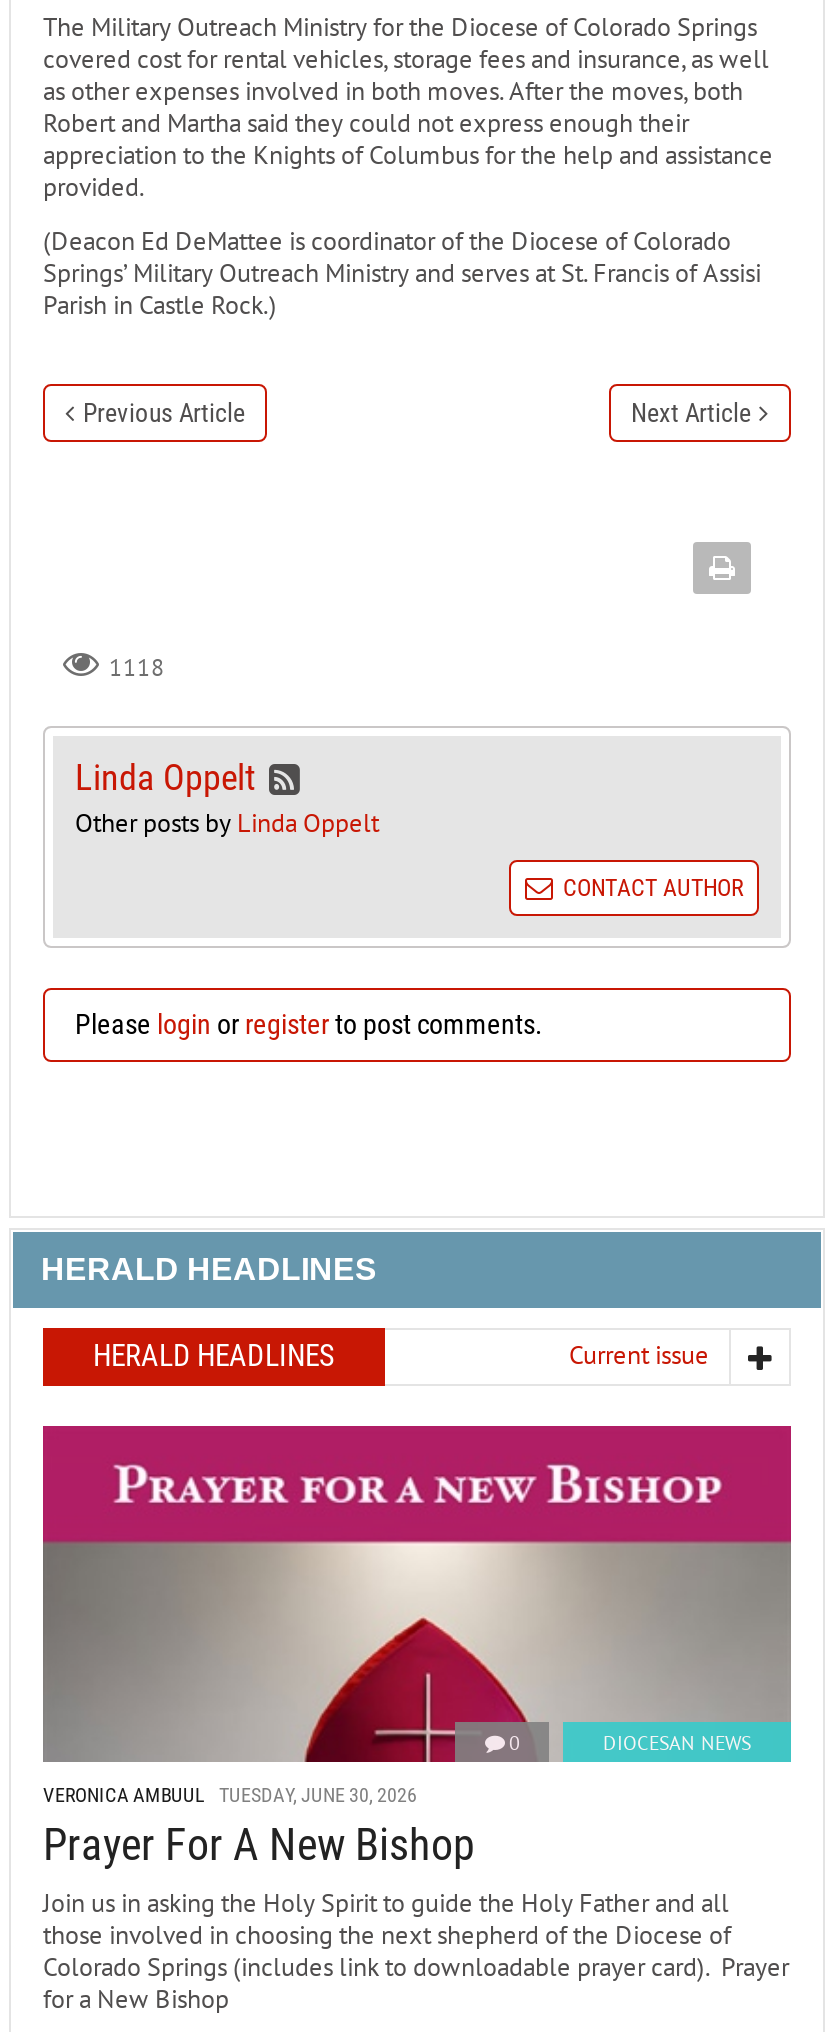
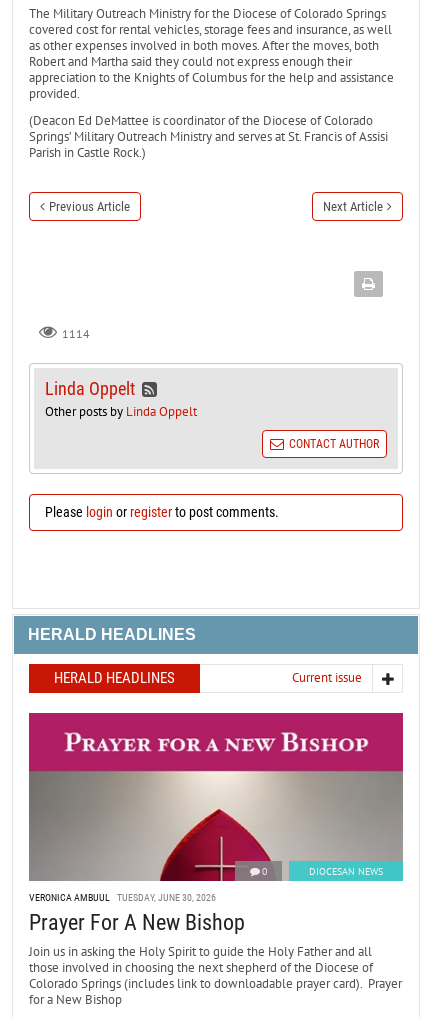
[109,652,165,682] 1118 -> [62,326,90,341] 1114

